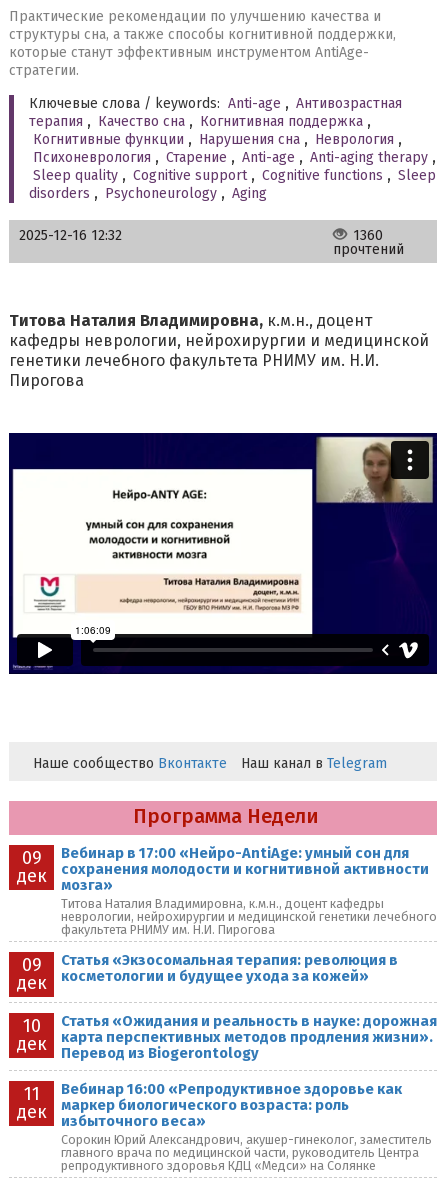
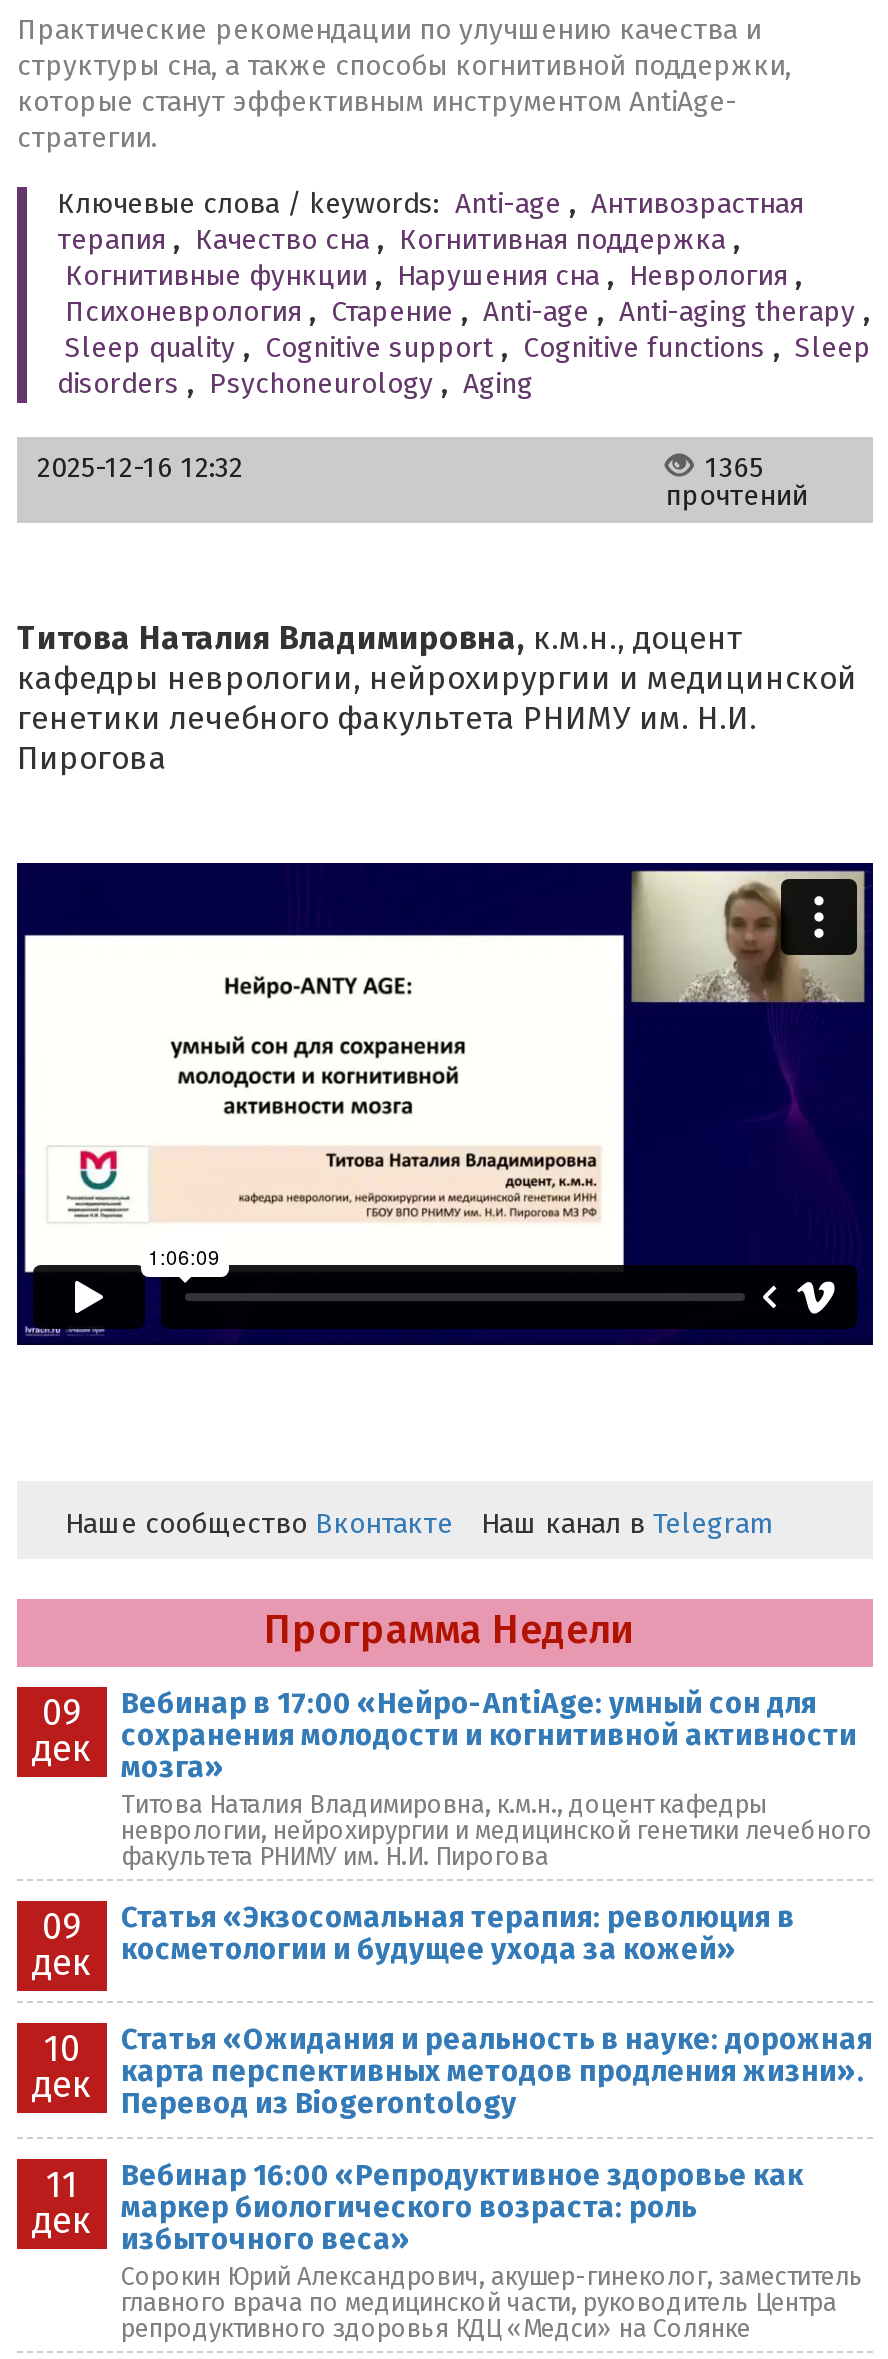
[353,227,383,244] 1360 -> [705,451,763,485] 1365

